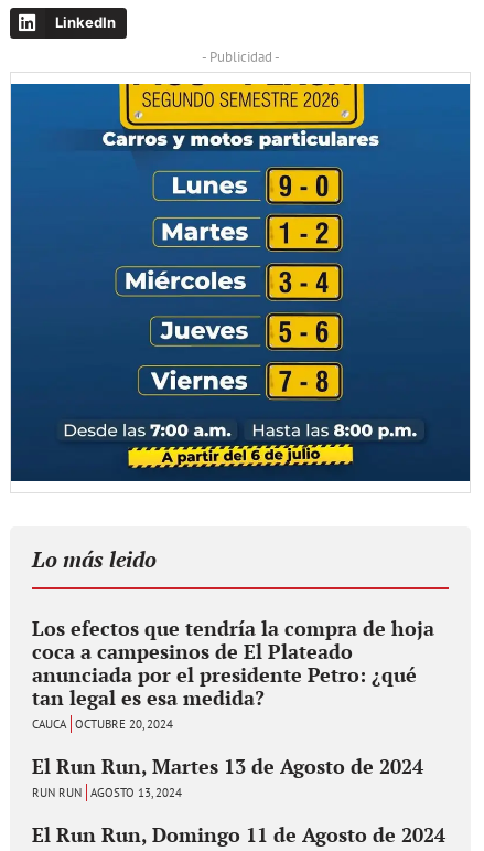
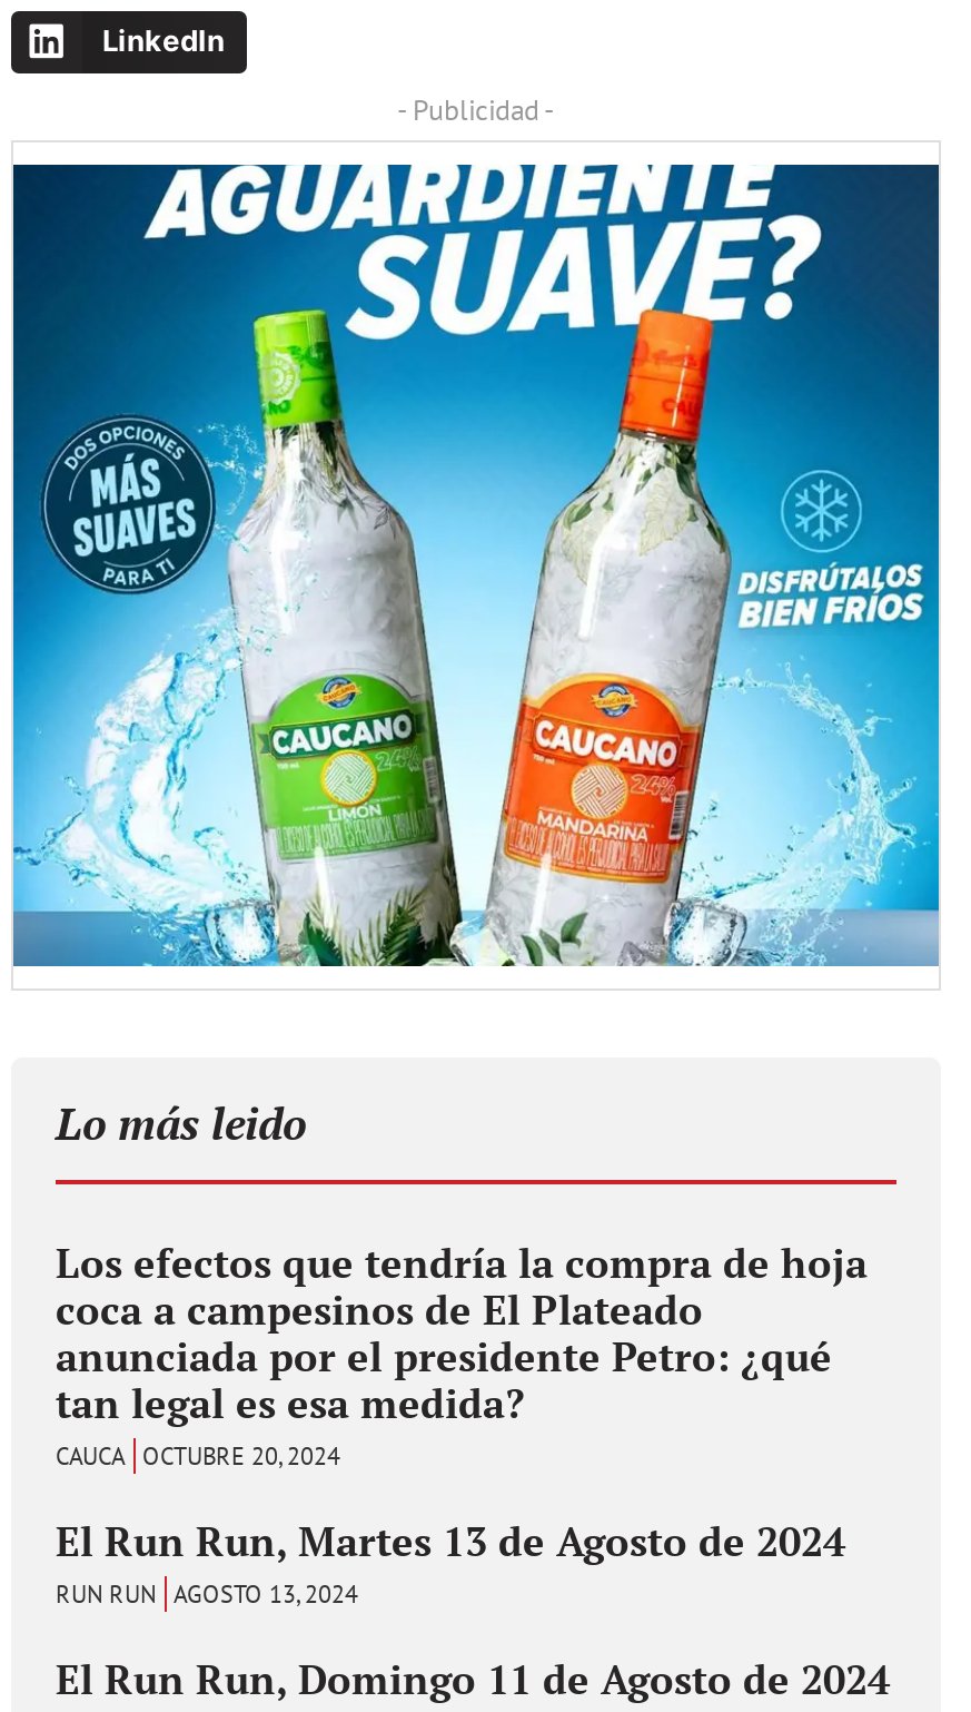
[10,83,471,482] [image] -> [11,163,941,968] [image]

